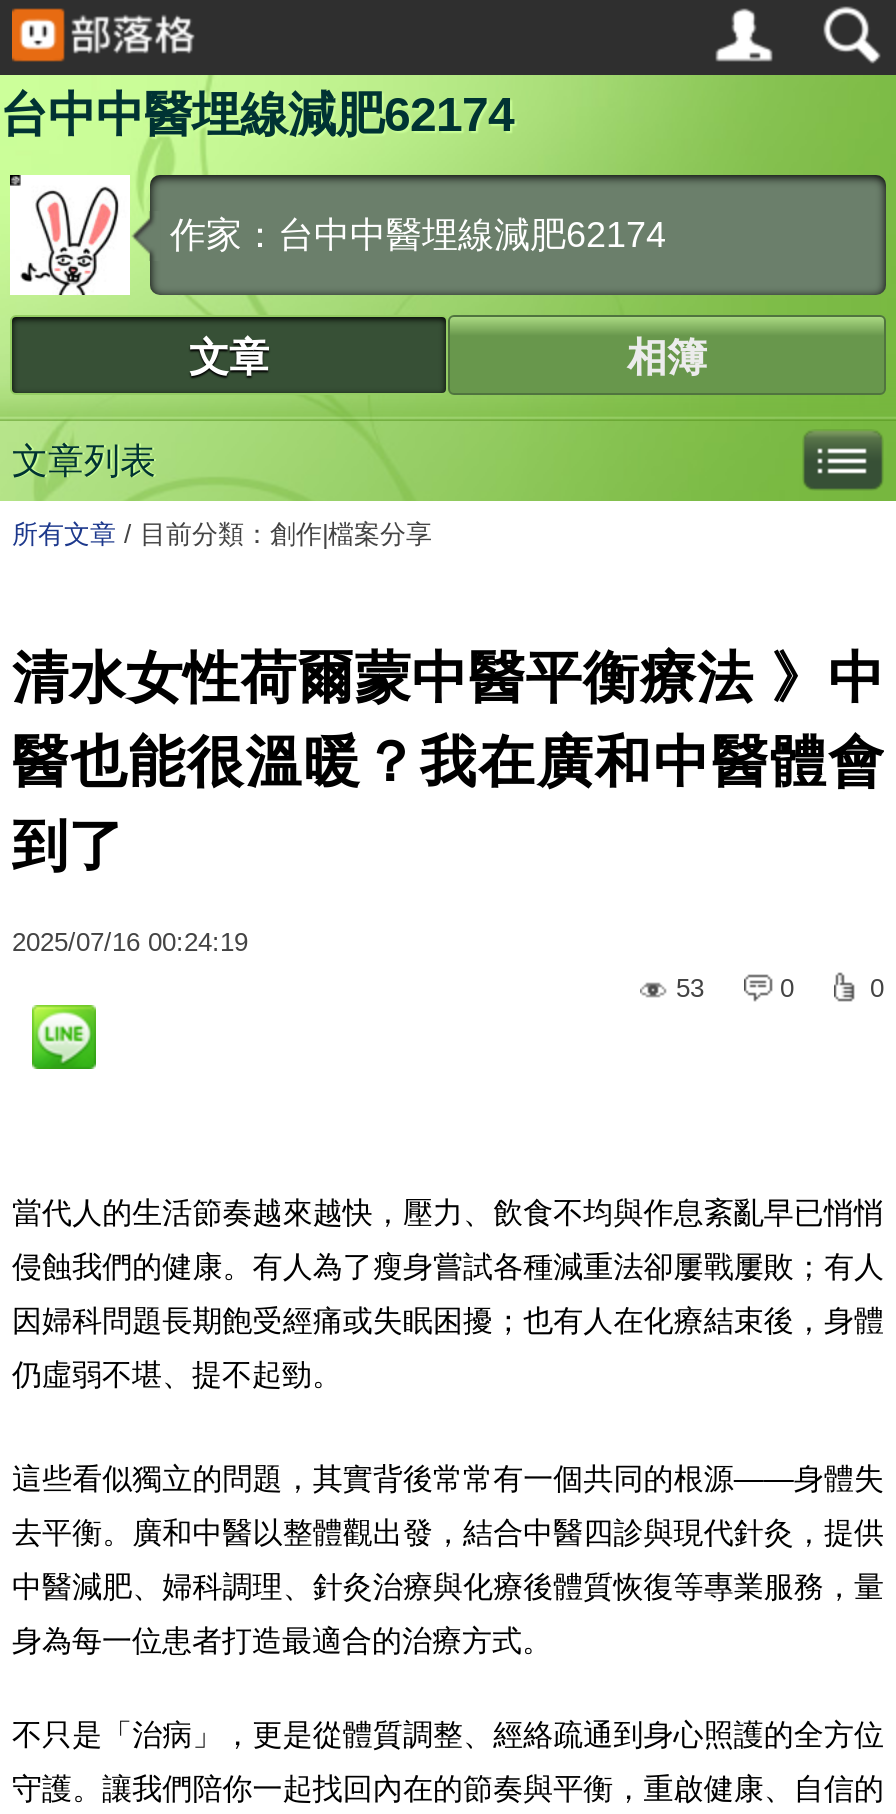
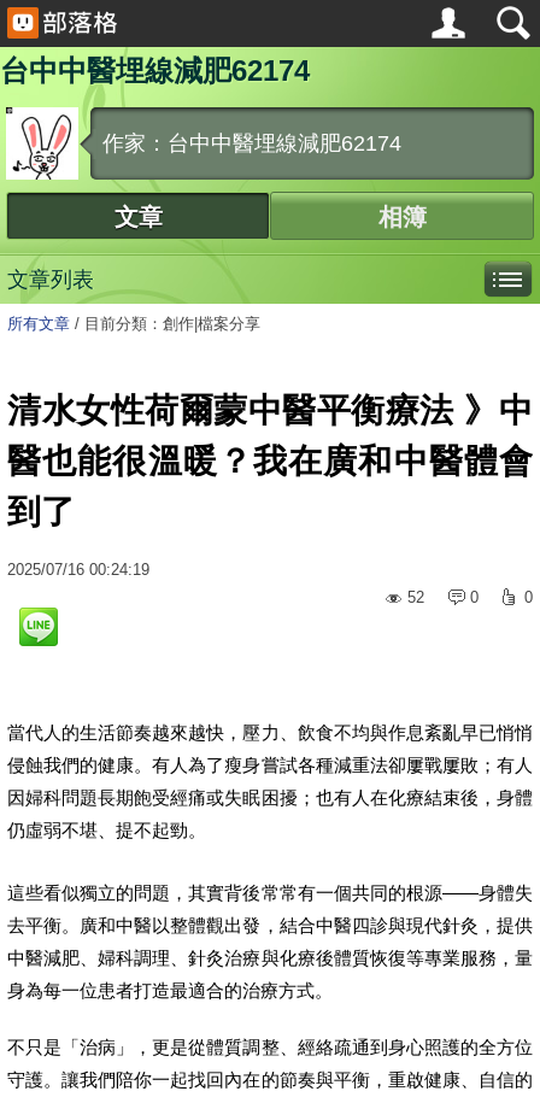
[676,973,704,1003] 53 -> [407,588,424,606] 52

